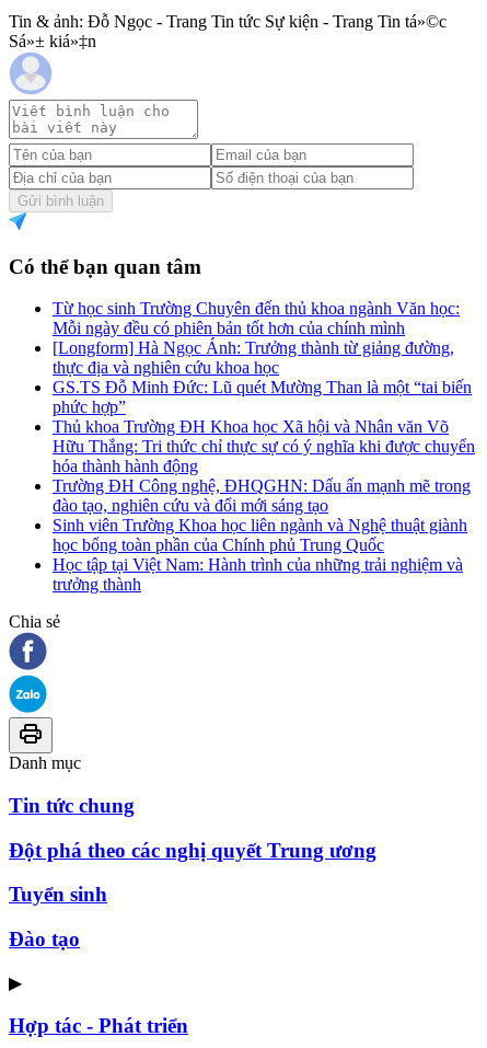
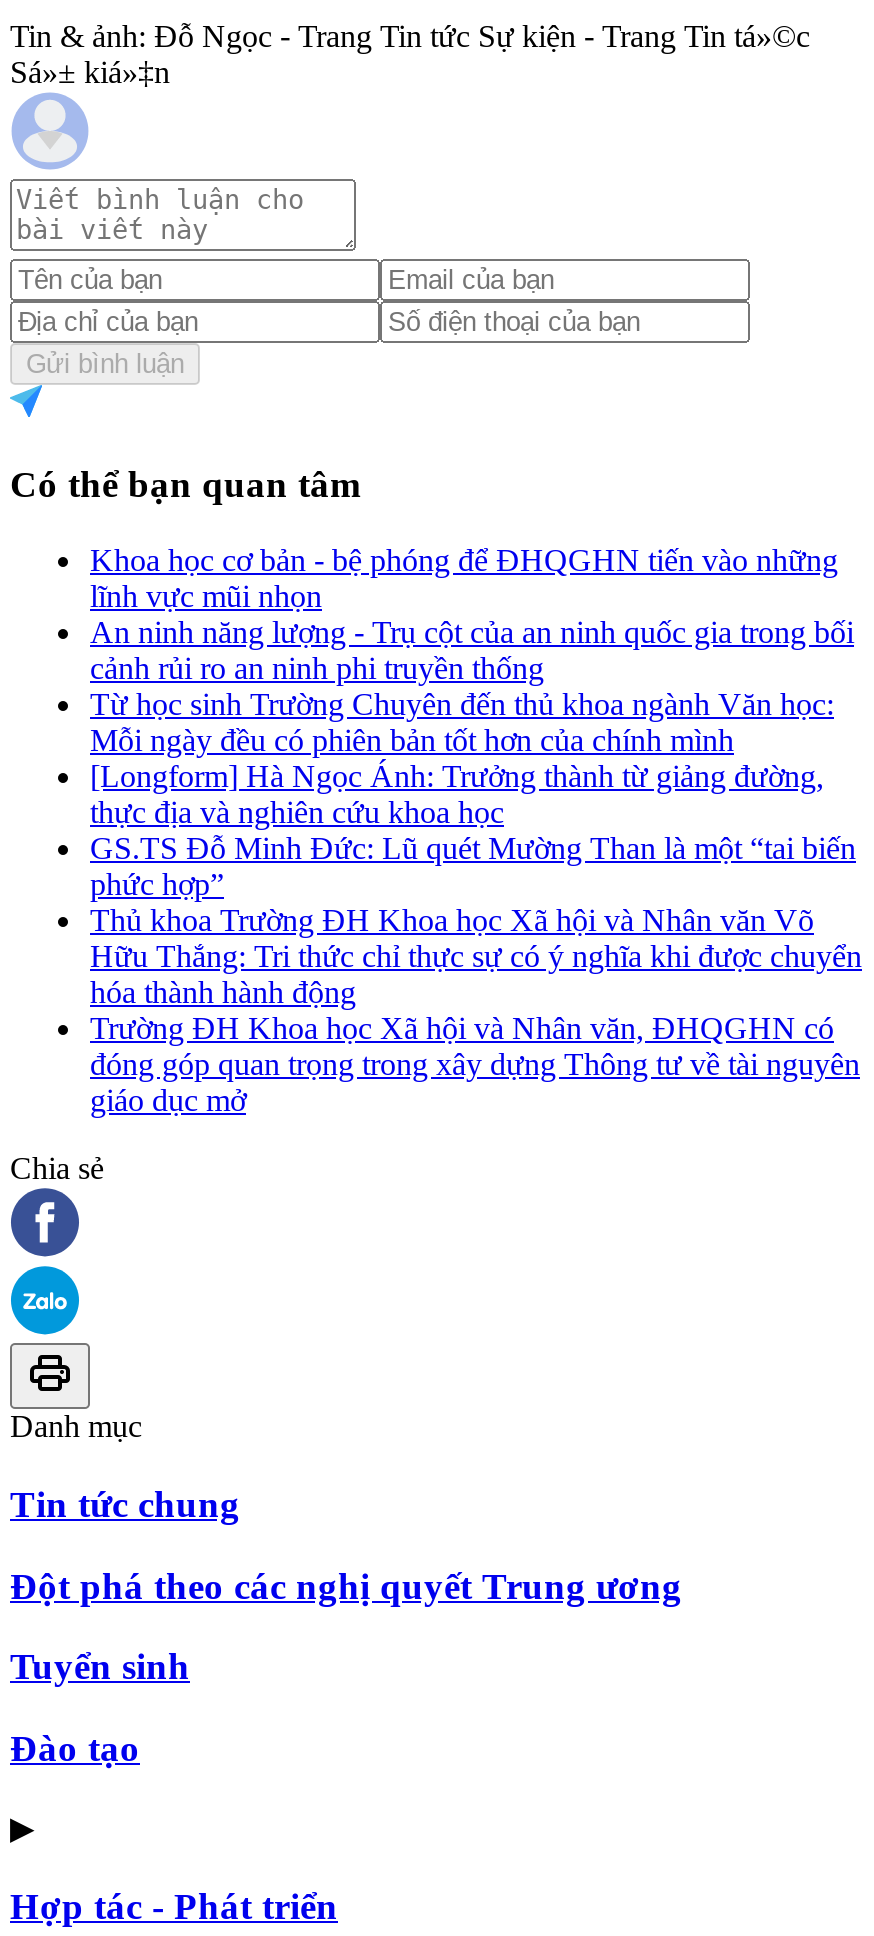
none -> [90,543,854,685] Khoa học cơ bản - bệ phóng để ĐHQGHN tiến vào những | lĩnh vực mũi nhọn | An ninh năng lượng - Trụ cột của an ninh quốc gia trong bối | cảnh rủi ro an ninh phi truyền thống
moved [53,299,475,475] -> [90,687,862,1009]: Từ học sinh Trường Chuyên đến thủ khoa ngành Văn học: | Mỗi ngày đều có phiên bản tốt hơn của chính mình | [Longform] Hà Ngọc Ánh: Trưởng thành từ giảng đường, | ... | Hữu Thắng: Tri thức chỉ thực sự có ý nghĩa khi được chuyển | hóa thành hành động
[53,477,471,594] Trường ĐH Công nghệ, ĐHQGHN: Dấu ấn mạnh mẽ trong | đào tạo, nghiên cứu và đổi mới sáng tạo | Sinh viên Trường Khoa học liên ngành và Nghệ thuật giành | học bổng toàn phần của Chính phủ Trung Quốc | Học tập tại Việt Nam: Hành trình của những trải nghiệm và | trưởng thành -> [90,1011,860,1117] Trường ĐH Khoa học Xã hội và Nhân văn, ĐHQGHN có | đóng góp quan trọng trong xây dựng Thông tư về tài nguyên | giáo dục mở

